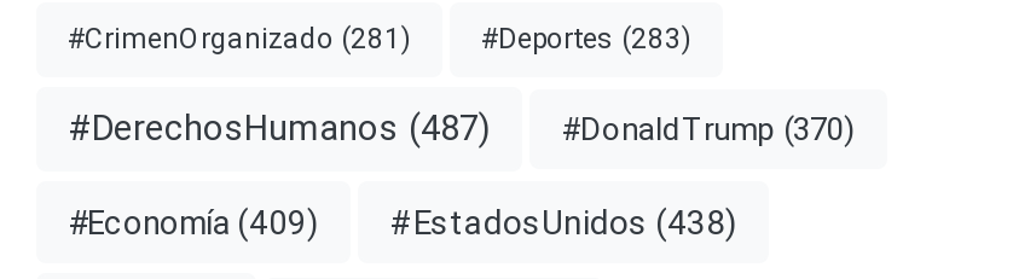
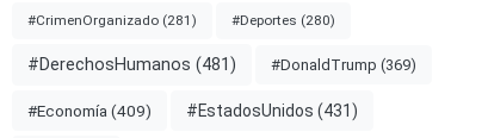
[481,23,691,57] #Deportes (283) -> [231,12,335,29] #Deportes (280)
[68,109,491,150] #DerechosHumanos (487) -> [27,54,236,73] #DerechosHumanos (481)
[561,112,856,148] #DonaldTrump (370) -> [271,56,416,73] #DonaldTrump (369)
[389,204,737,242] #EstadosUnidos (438) -> [186,101,358,120] #EstadosUnidos (431)

